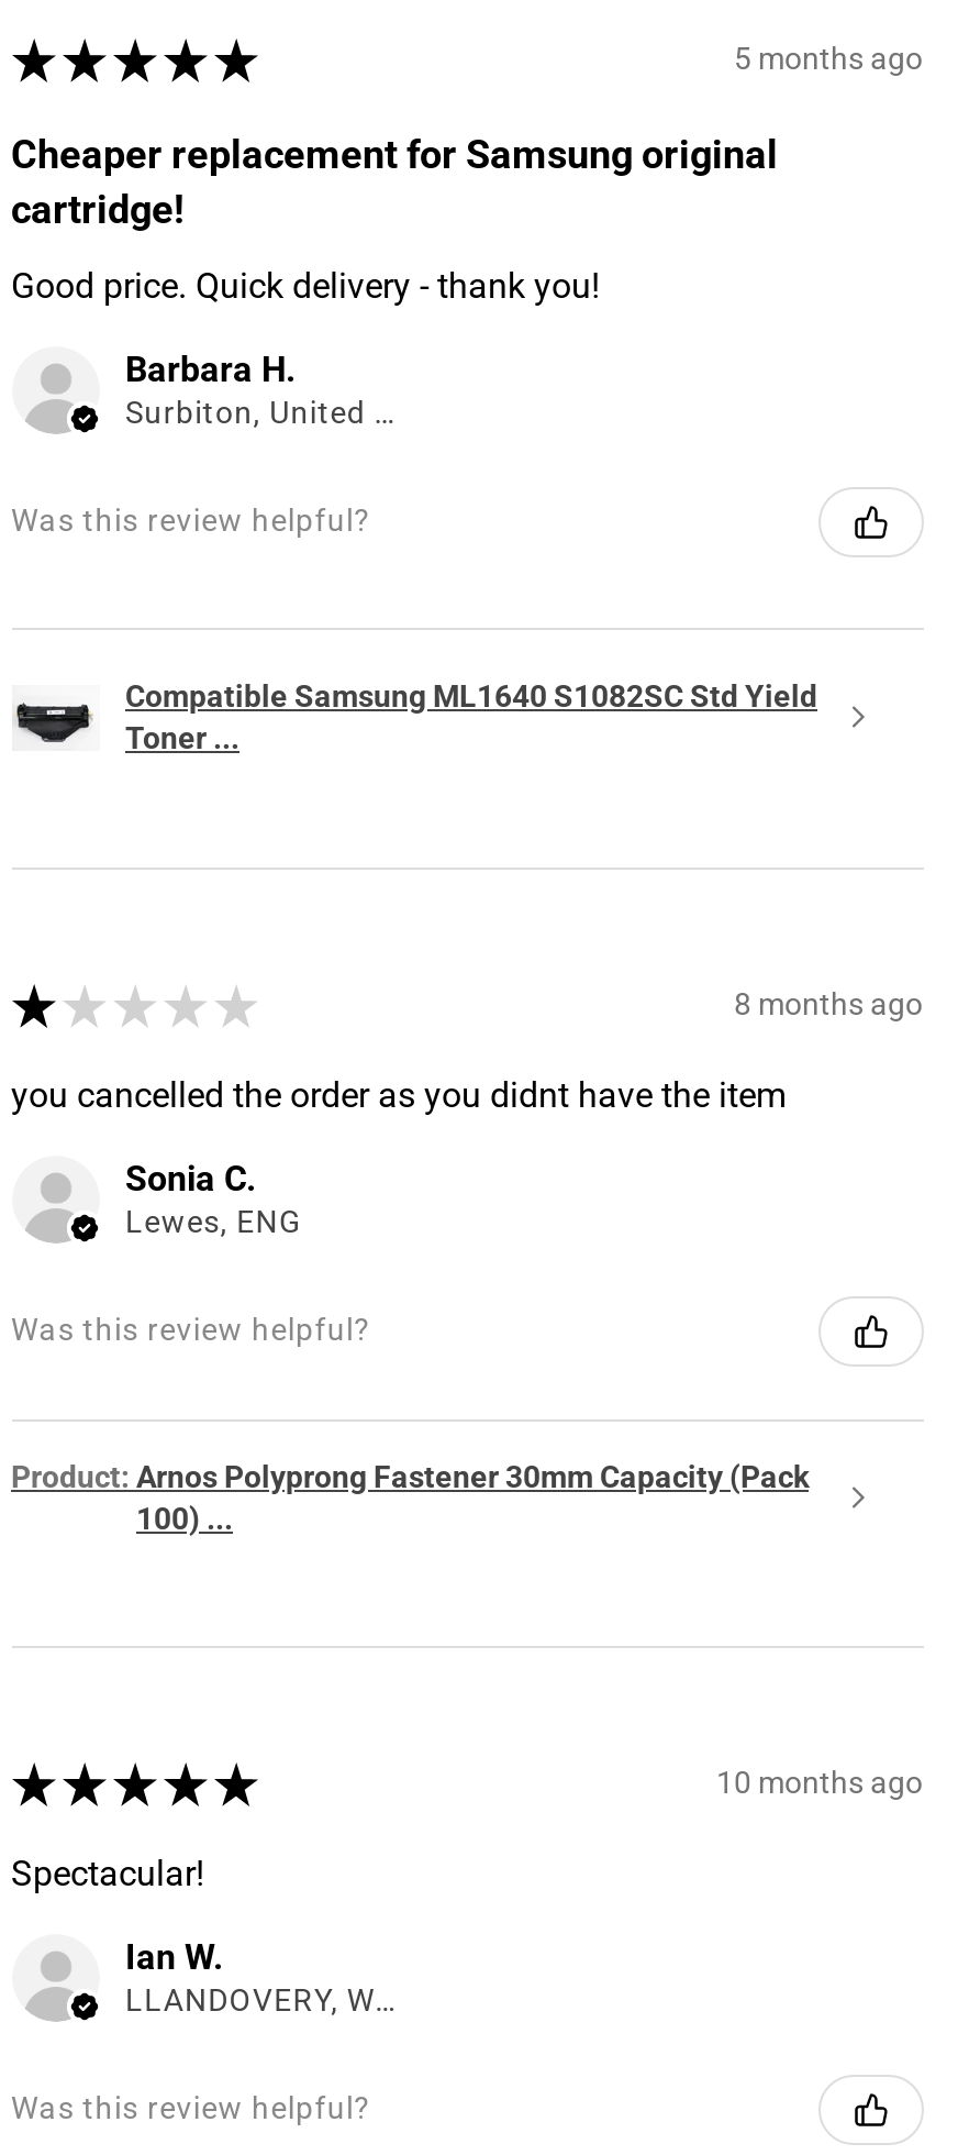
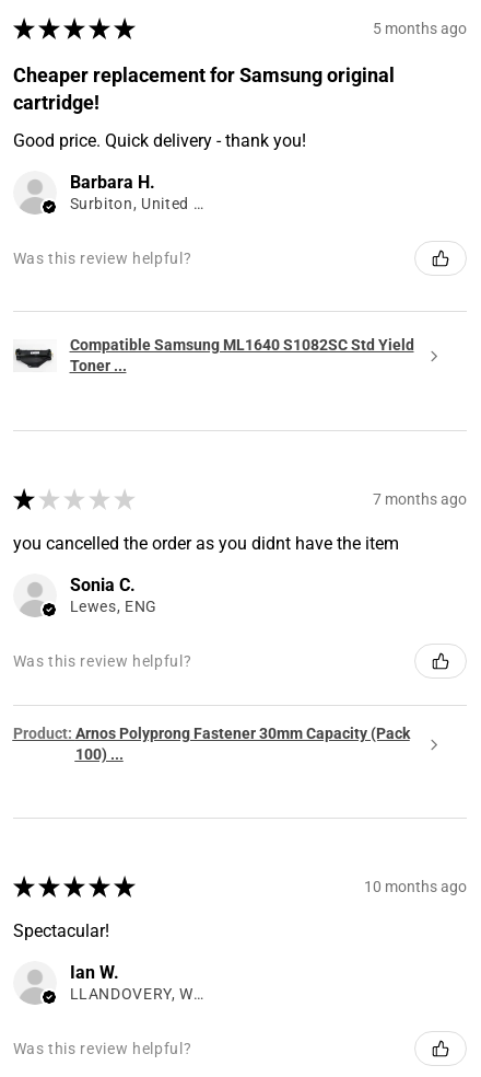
[734,987,923,1022] 8 months ago -> [372,490,466,508] 7 months ago

